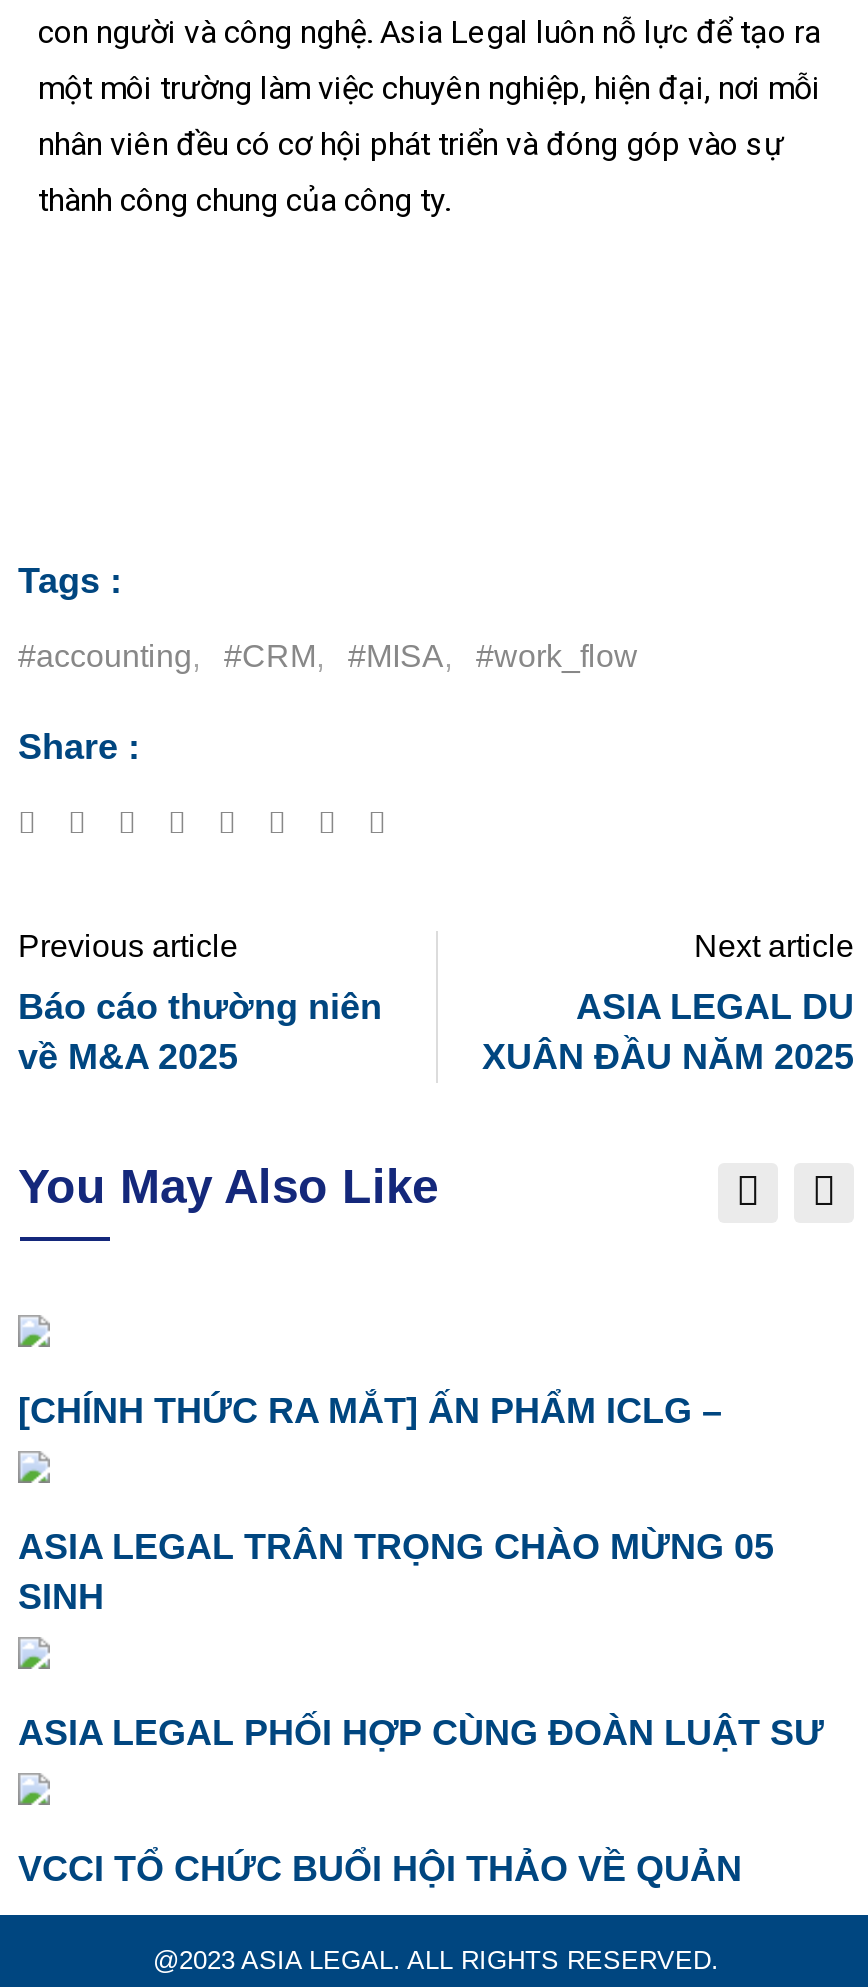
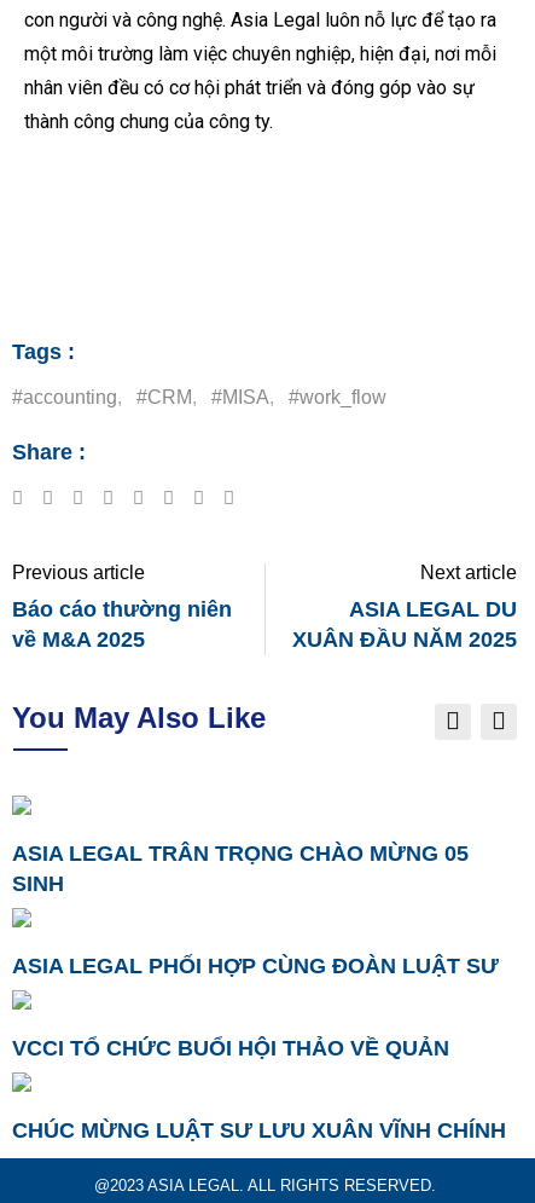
[18,1391,722,1431] [CHÍNH THỨC RA MẮT] ẤN PHẨM ICLG – -> none
moved [18,1527,824,1889] -> [12,841,499,1060]: ASIA LEGAL TRÂN TRỌNG CHÀO MỪNG 05 | SINH | ASIA LEGAL PHỐI HỢP CÙNG ĐOÀN LUẬT SƯ | VCCI TỔ CHỨC BUỔI HỘI THẢO VỀ QUẢN
none -> [12,1118,506,1142] CHÚC MỪNG LUẬT SƯ LƯU XUÂN VĨNH CHÍNH

